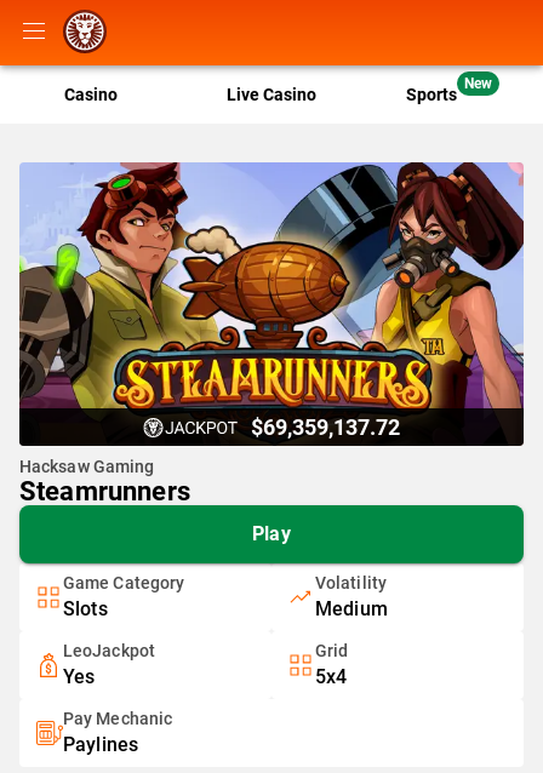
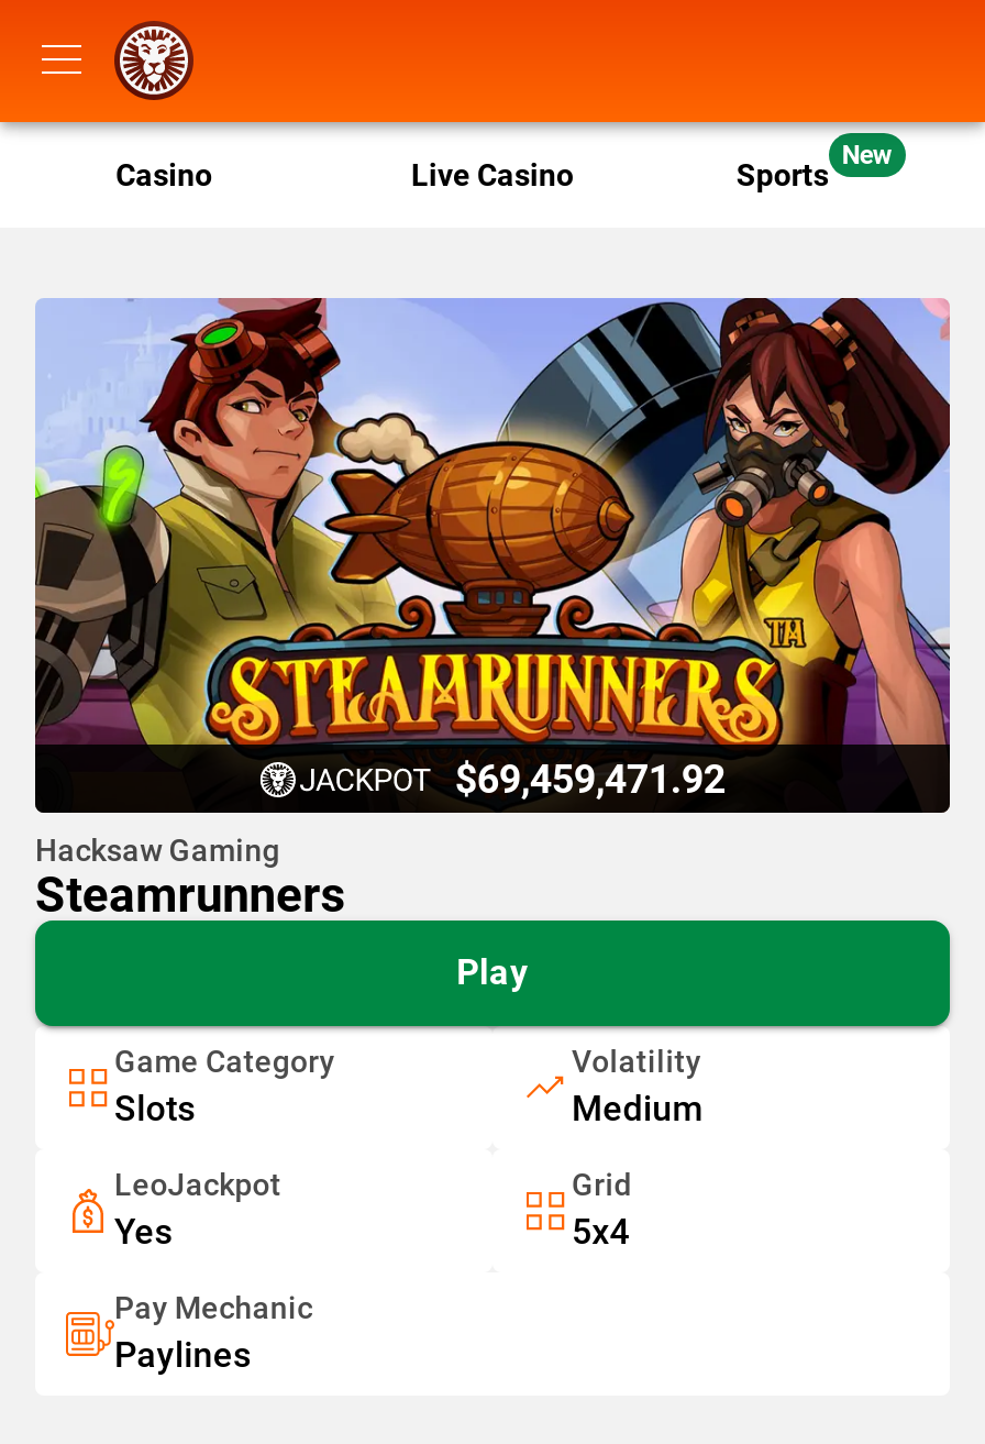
[251,414,400,440] $69,359,137.72 -> [455,756,725,802] $69,459,471.92

